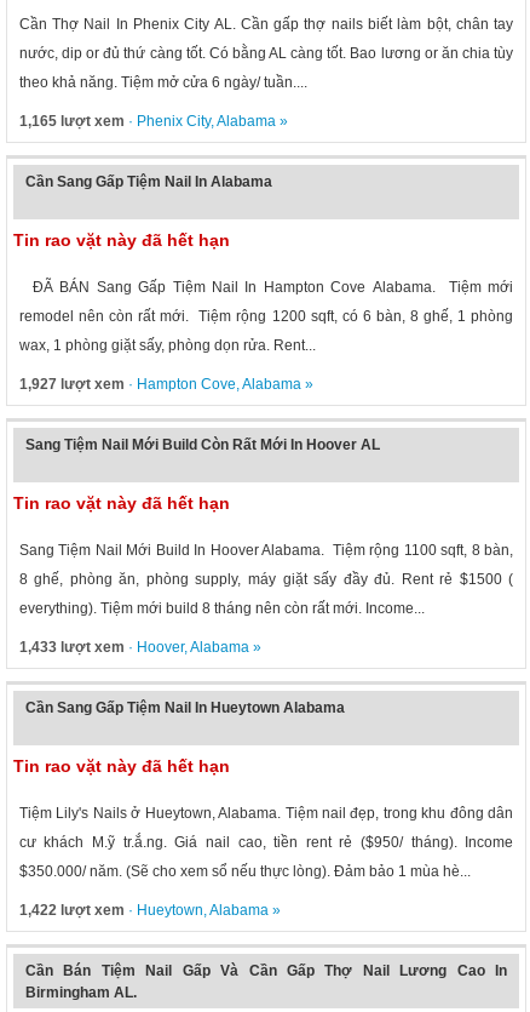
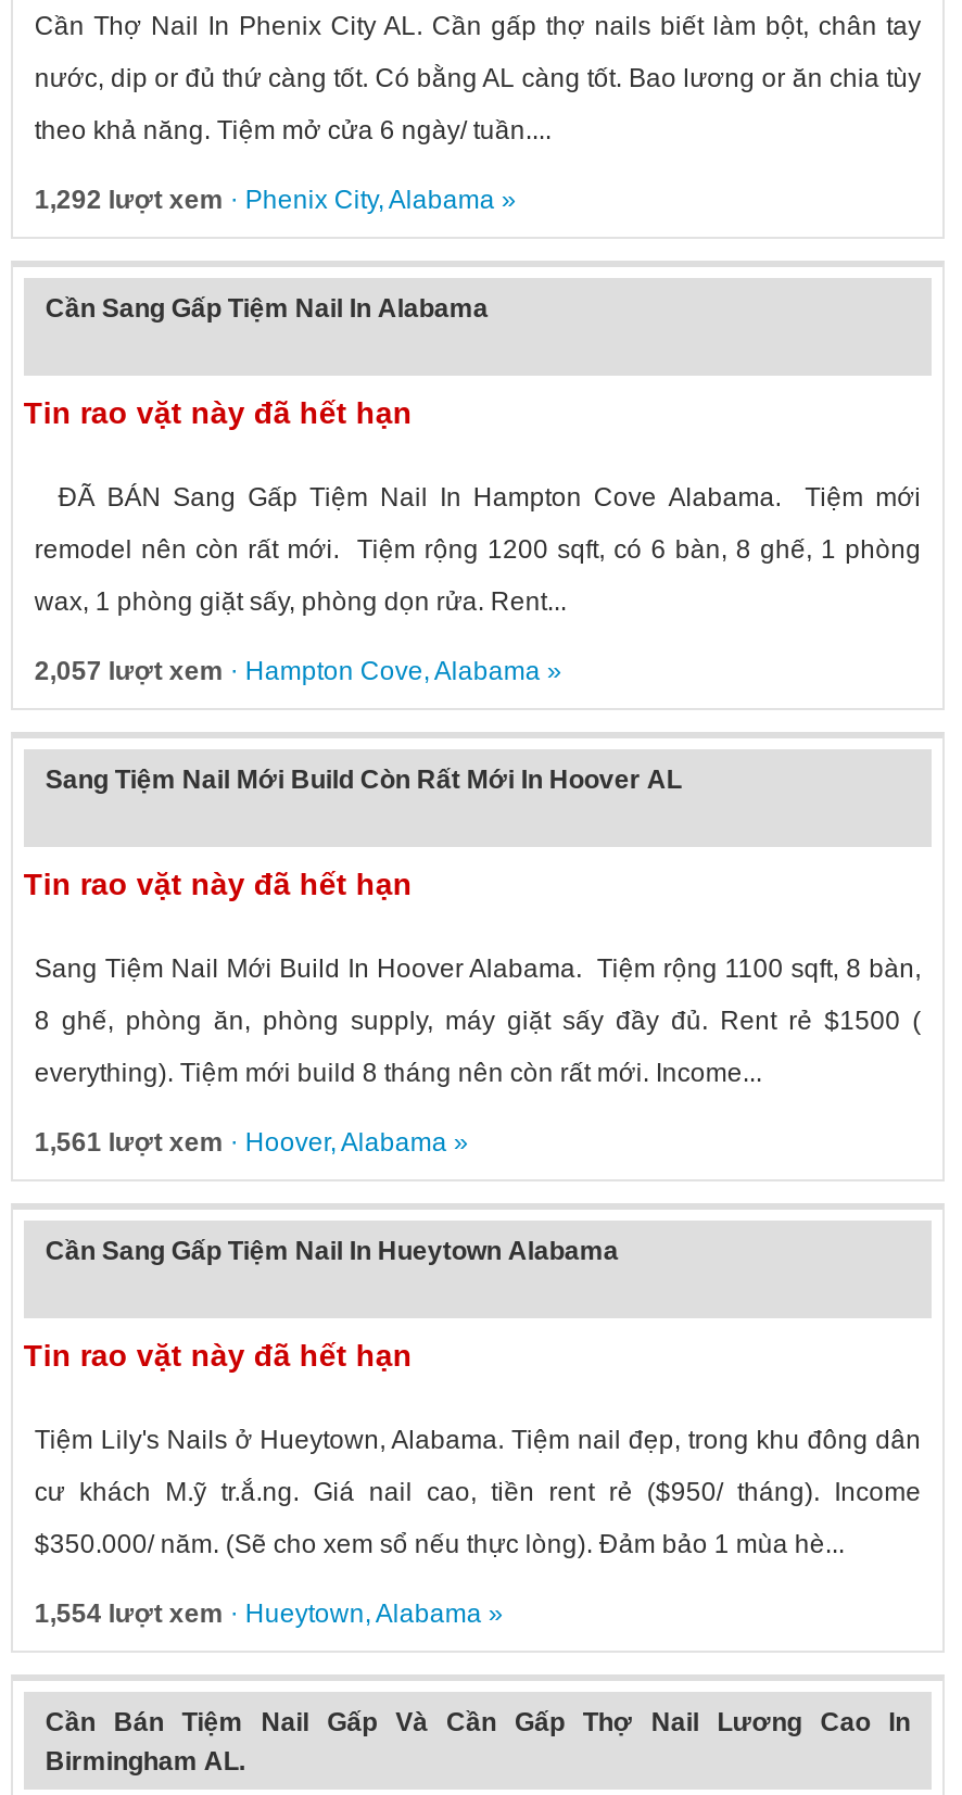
[19,113,288,130] 1,165 lượt xem · Phenix City, Alabama» -> [35,185,517,215] 1,292 lượt xem · Phenix City, Alabama»
[19,376,313,393] 1,927 lượt xem · Hampton Cove, Alabama» -> [35,656,562,686] 2,057 lượt xem · Hampton Cove, Alabama»
[19,639,261,656] 1,433 lượt xem · Hoover, Alabama» -> [35,1127,469,1158] 1,561 lượt xem · Hoover, Alabama»
[19,902,281,919] 1,422 lượt xem · Hueytown, Alabama» -> [35,1598,504,1629] 1,554 lượt xem · Hueytown, Alabama»

